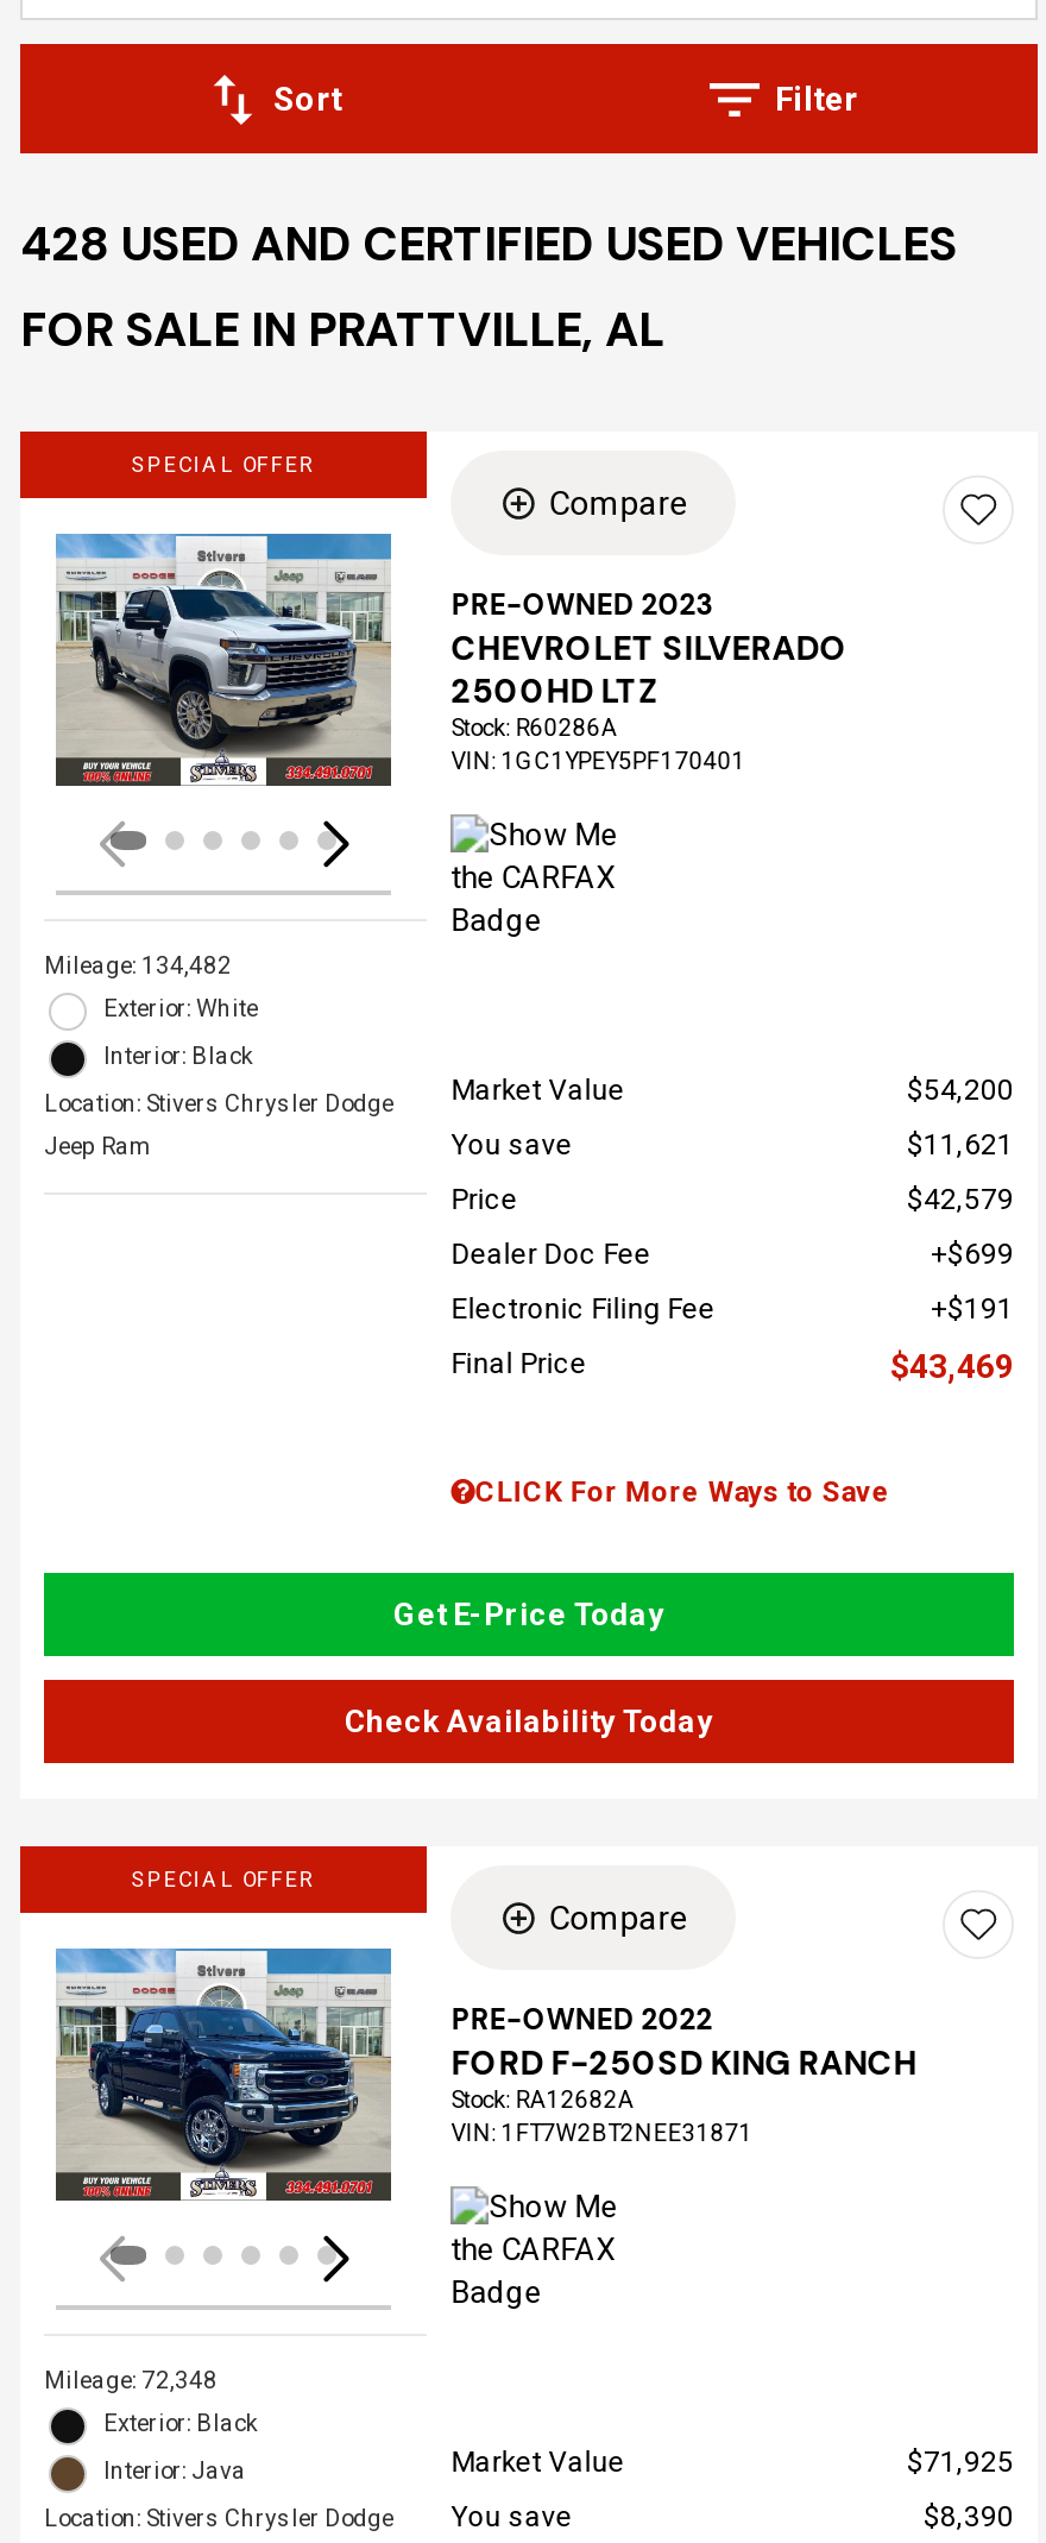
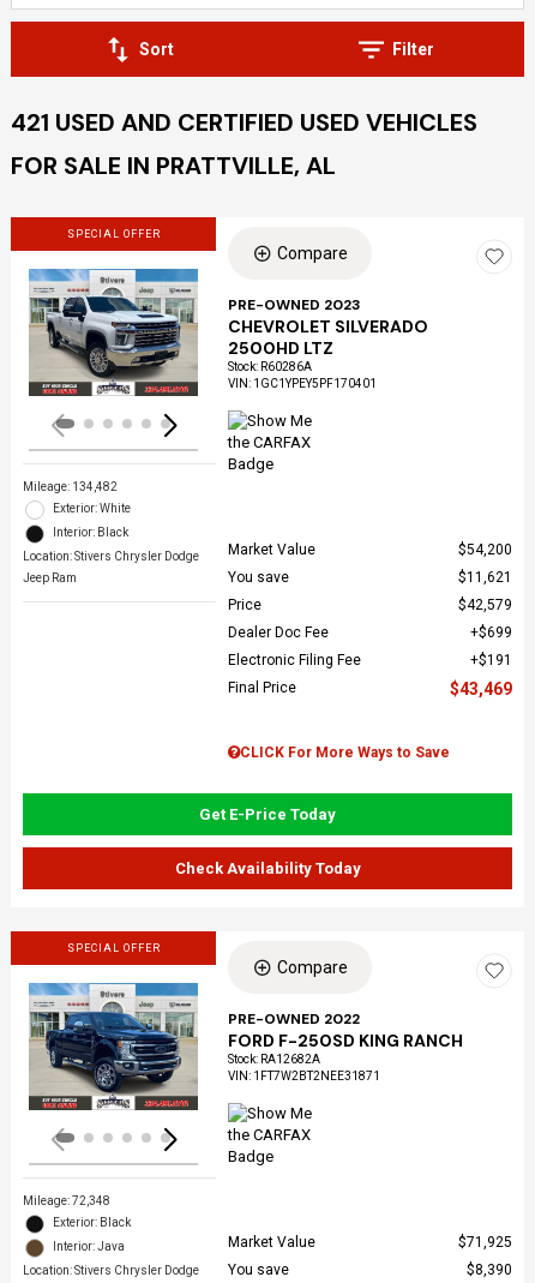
[20,213,957,275] 428 USED AND CERTIFIED USED VEHICLES -> [11,107,477,138] 421 USED AND CERTIFIED USED VEHICLES

